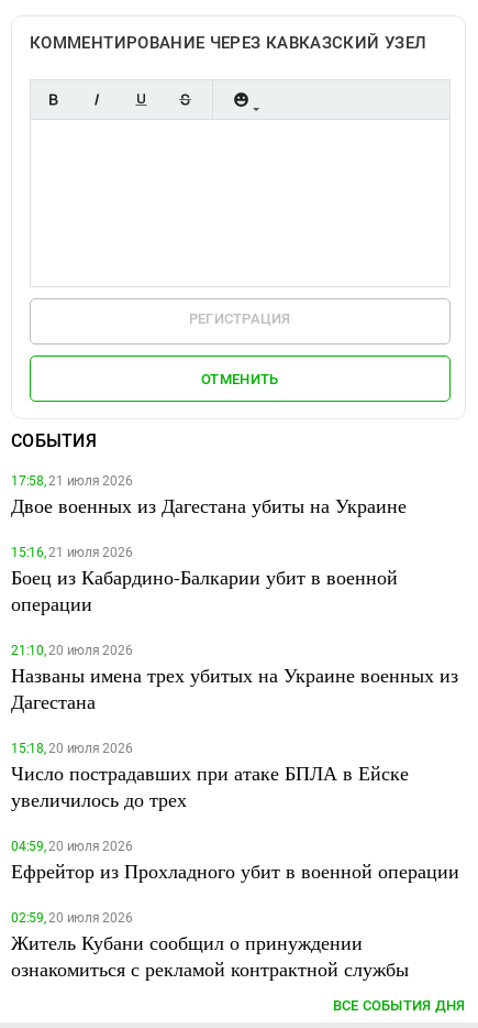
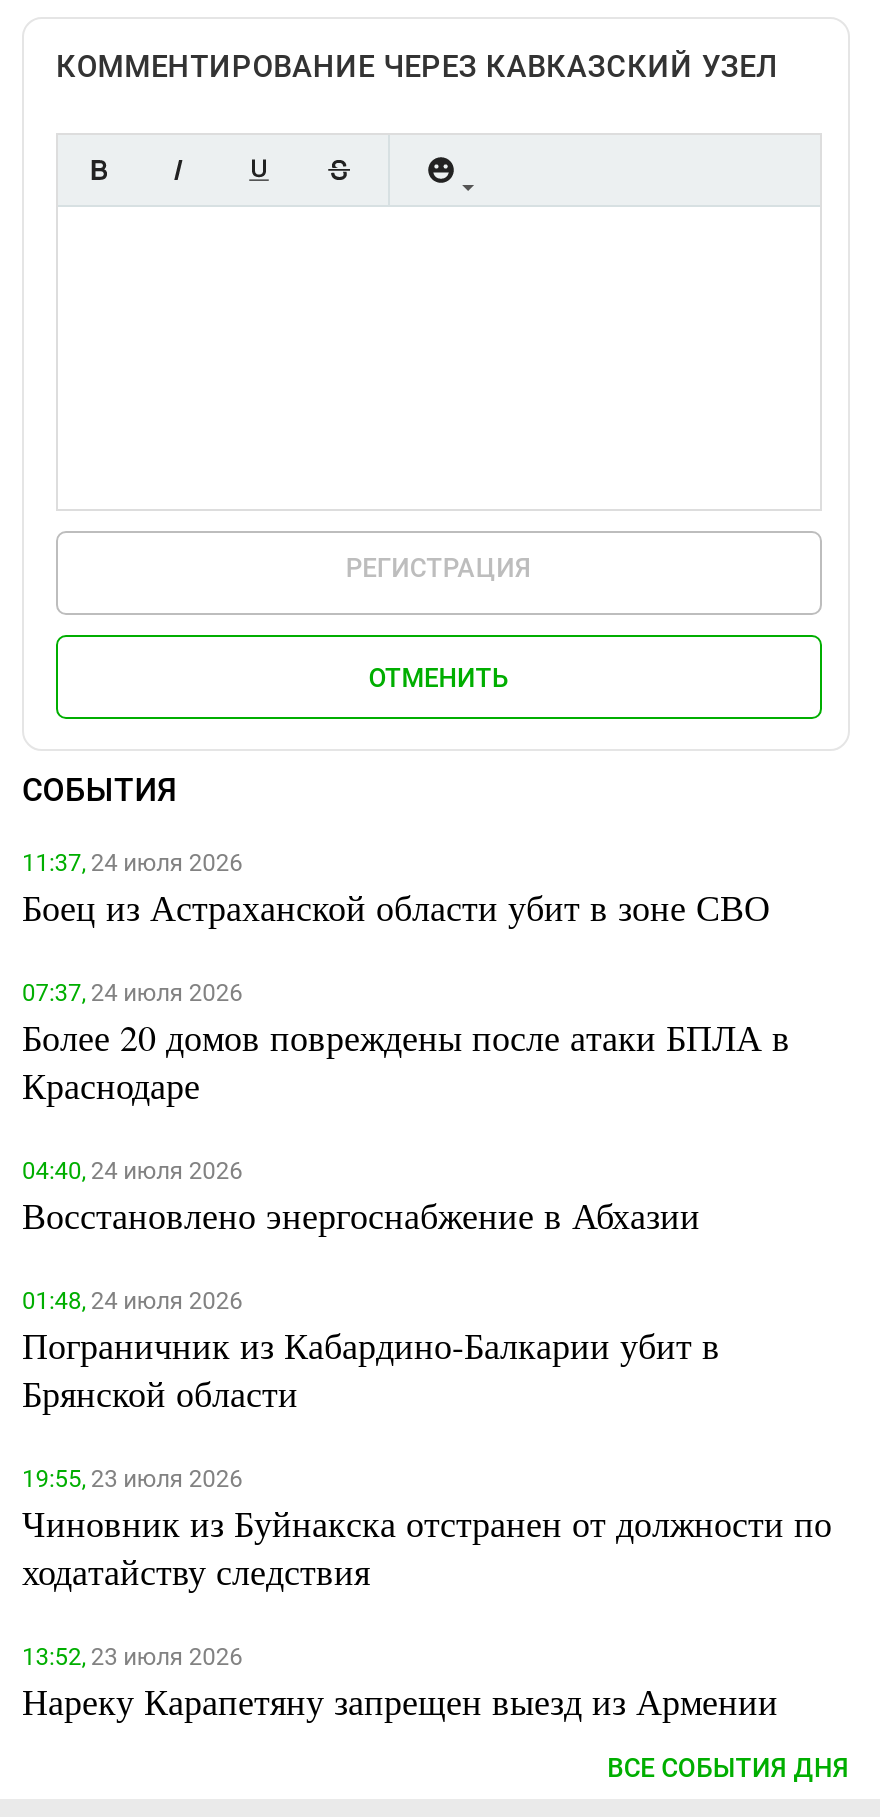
[11,473,407,518] 17:58, 21 июля 2026 | Двое военных из Дагестана убиты на Украине -> [22,849,770,931] 11:37, 24 июля 2026 | Боец из Астраханской области убит в зоне СВО
[11,545,398,616] 15:16, 21 июля 2026 | Боец из Кабардино-Балкарии убит в военной | операции -> [22,979,790,1109] 07:37, 24 июля 2026 | Более 20 домов повреждены после атаки БПЛА в | Краснодаре
[11,643,458,714] 21:10, 20 июля 2026 | Названы имена трех убитых на Украине военных из | Дагестана -> [22,1157,700,1239] 04:40, 24 июля 2026 | Восстановлено энергоснабжение в Абхазии
[11,741,409,812] 15:18, 20 июля 2026 | Число пострадавших при атаке БПЛА в Ейске | увеличилось до трех -> [22,1287,720,1417] 01:48, 24 июля 2026 | Пограничник из Кабардино-Балкарии убит в | Брянской области
[11,839,459,884] 04:59, 20 июля 2026 | Ефрейтор из Прохладного убит в военной операции -> [22,1465,832,1595] 19:55, 23 июля 2026 | Чиновник из Буйнакска отстранен от должности по | ходатайству следствия
[11,910,409,982] 02:59, 20 июля 2026 | Житель Кубани сообщил о принуждении | ознакомиться с рекламой контрактной службы -> [22,1643,778,1725] 13:52, 23 июля 2026 | Нареку Карапетяну запрещен выезд из Армении

